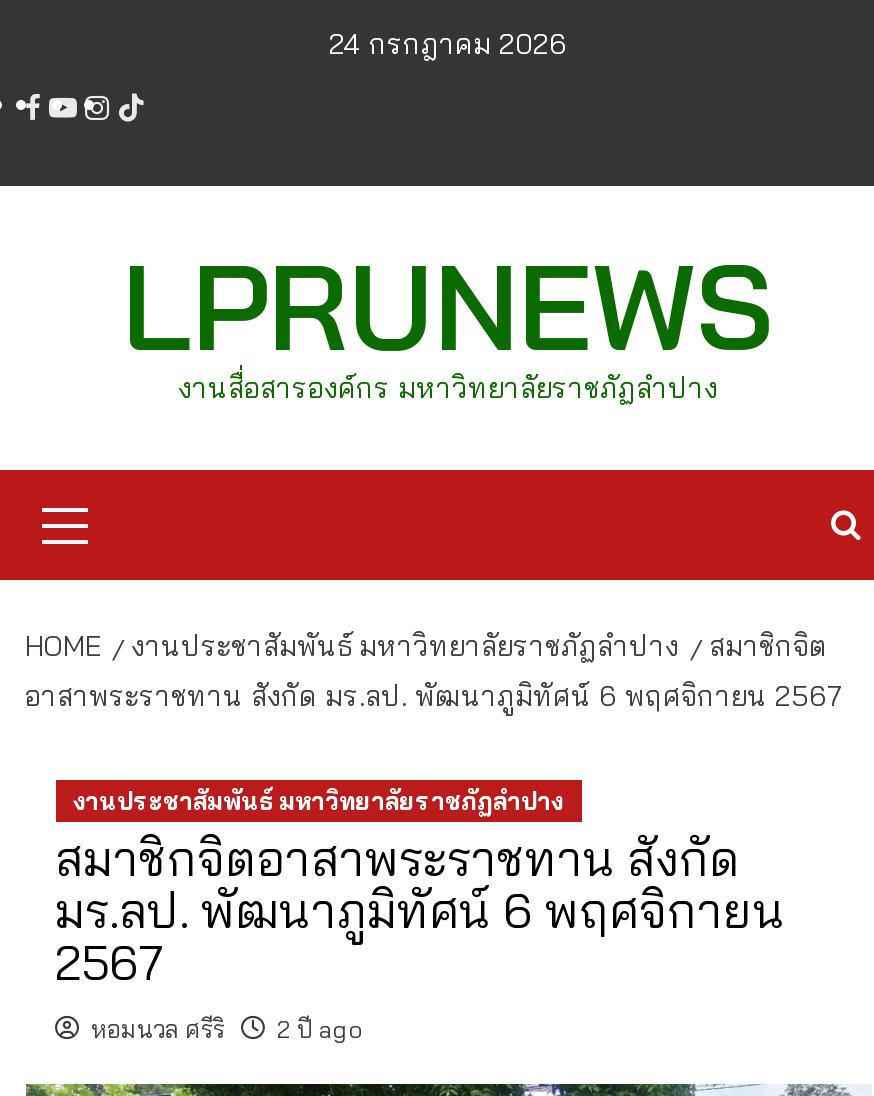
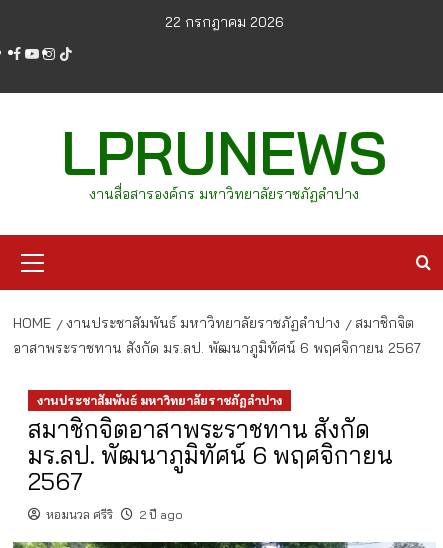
[329,26,567,62] 24 กรกฎาคม 2026 -> [164,13,283,31] 22 กรกฎาคม 2026

